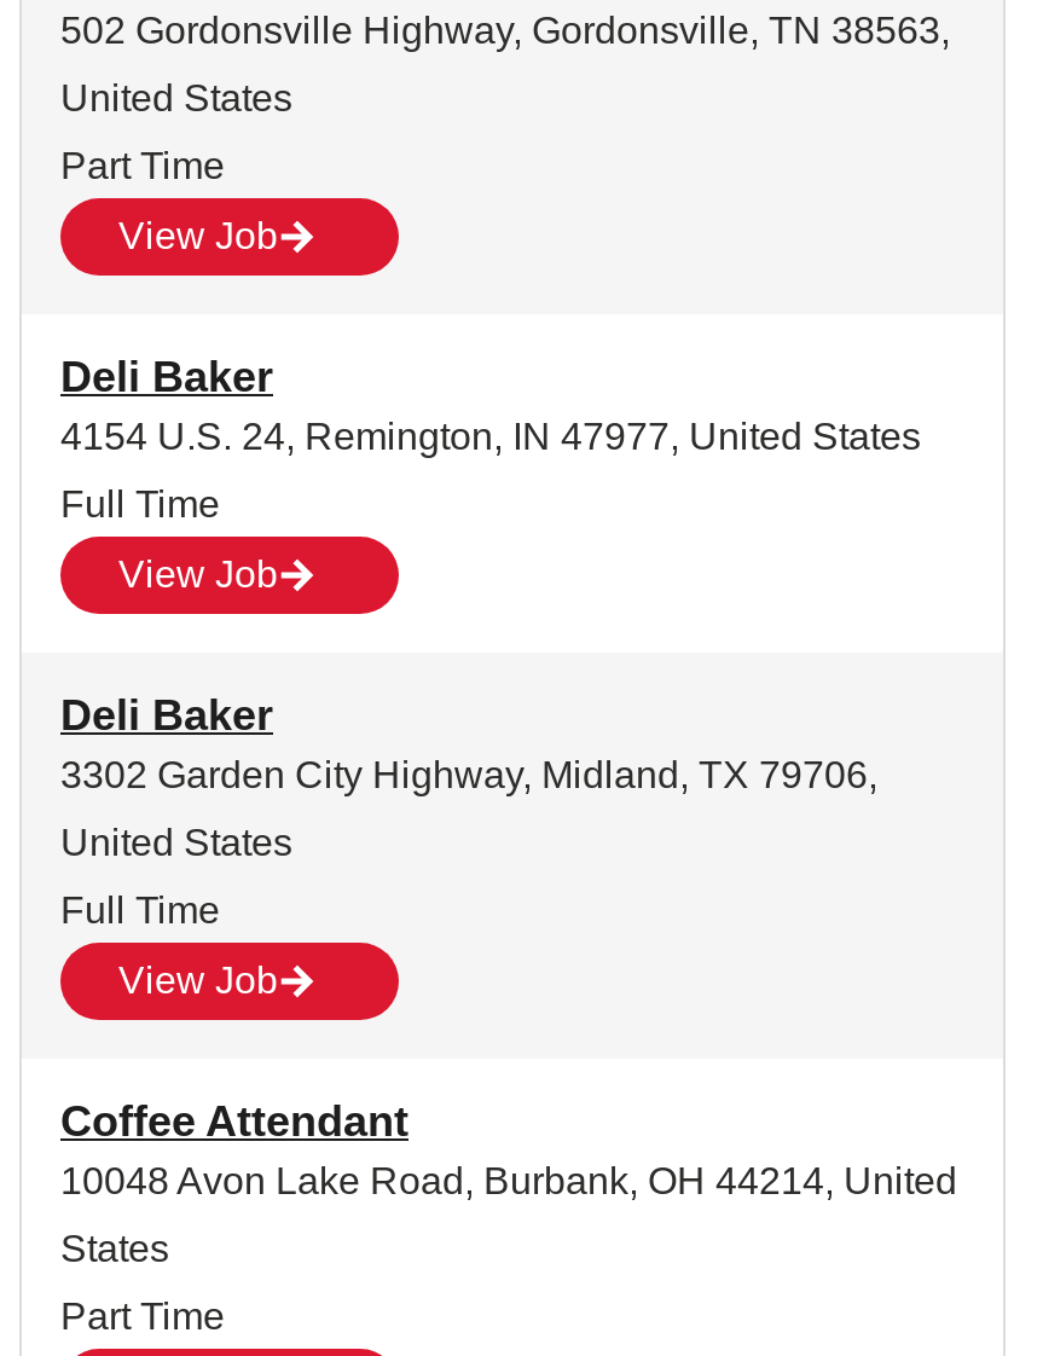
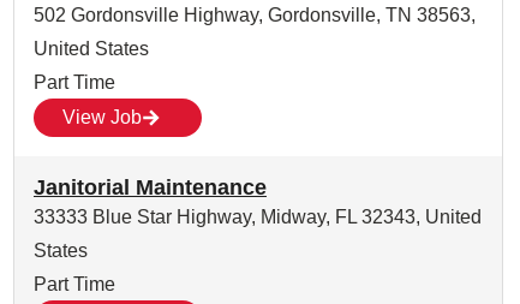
[60,353,957,1201] Deli Baker | 4154 U.S. 24, Remington, IN 47977, United States | Full Time | View Job | Deli Baker | 3302 Garden City Highway, Midland, TX 79706, | United States | Full Time | View Job | Coffee Attendant | 10048 Avon Lake Road, Burbank, OH 44214, United -> [34,175,482,227] Janitorial Maintenance | 33333 Blue Star Highway, Midway, FL 32343, United

